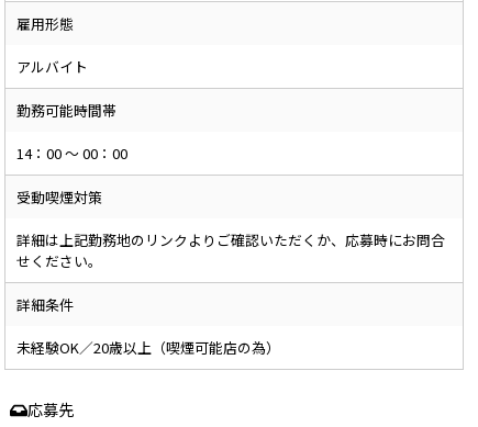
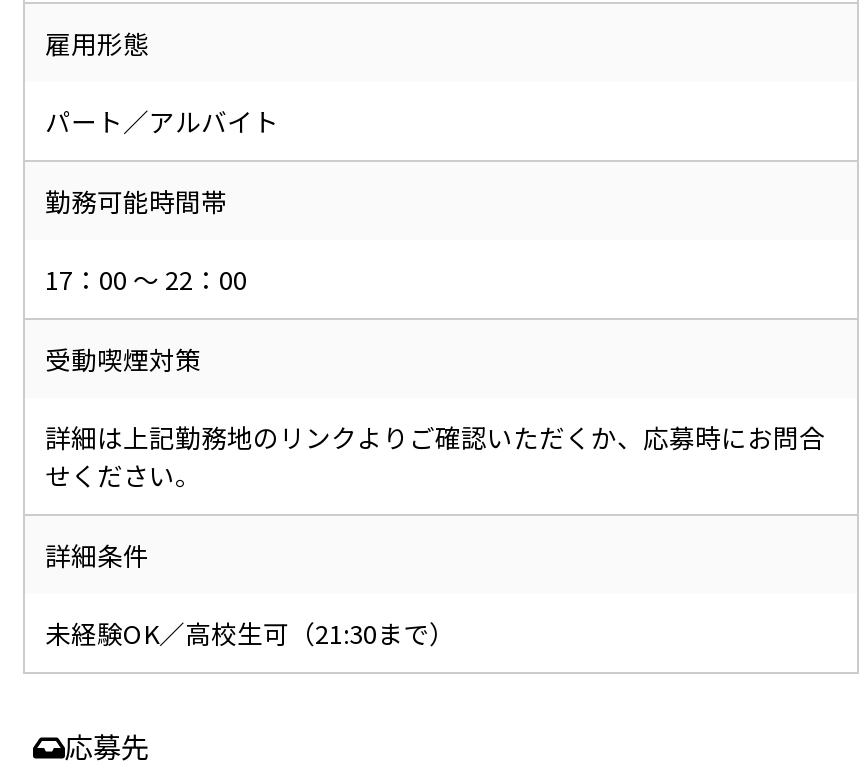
[16,56,88,77] アルバイト -> [45,102,279,140] パート／アルバイト
[16,143,127,164] 14：00 ～ 00：00 -> [45,260,247,298] 17：00 ～ 22：00
[16,337,280,358] 未経験OK／20歳以上（喫煙可能店の為） -> [45,614,455,652] 未経験OK／高校生可（21:30まで）

